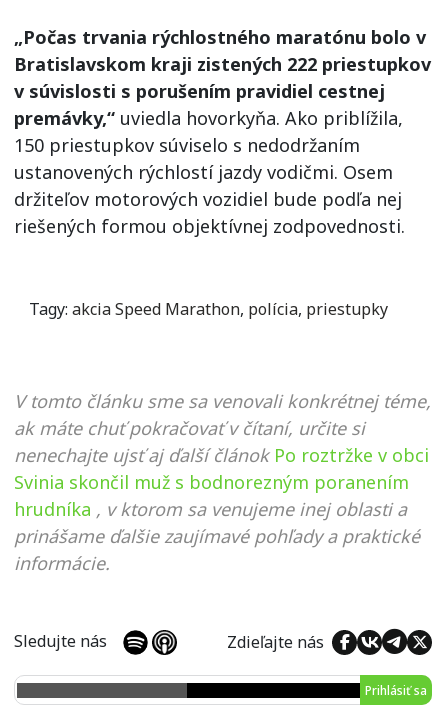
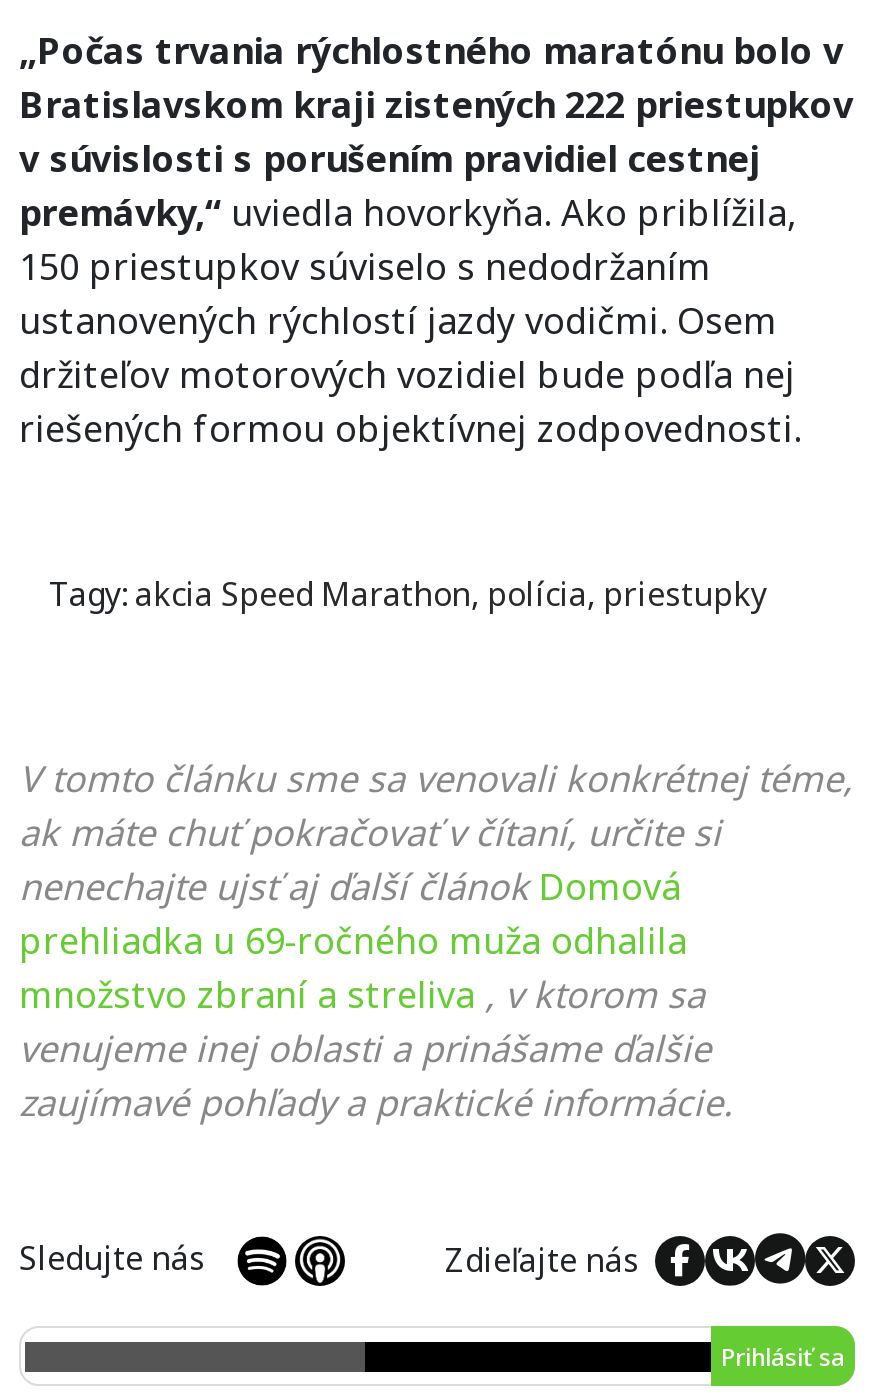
[14,443,429,575] nenechajte ujsť aj ďalší článok Po roztržke v obci | Svinia skončil muž s bodnorezným poranením | hrudníka , v ktorom sa venujeme inej oblasti a | prinášame ďalšie zaujímavé pohľady a praktické | informácie. -> [19,862,733,1126] nenechajte ujsť aj ďalší článok Domová | prehliadka u 69-ročného muža odhalila | množstvo zbraní a streliva , v ktorom sa | venujeme inej oblasti a prinášame ďalšie | zaujímavé pohľady a praktické informácie.

